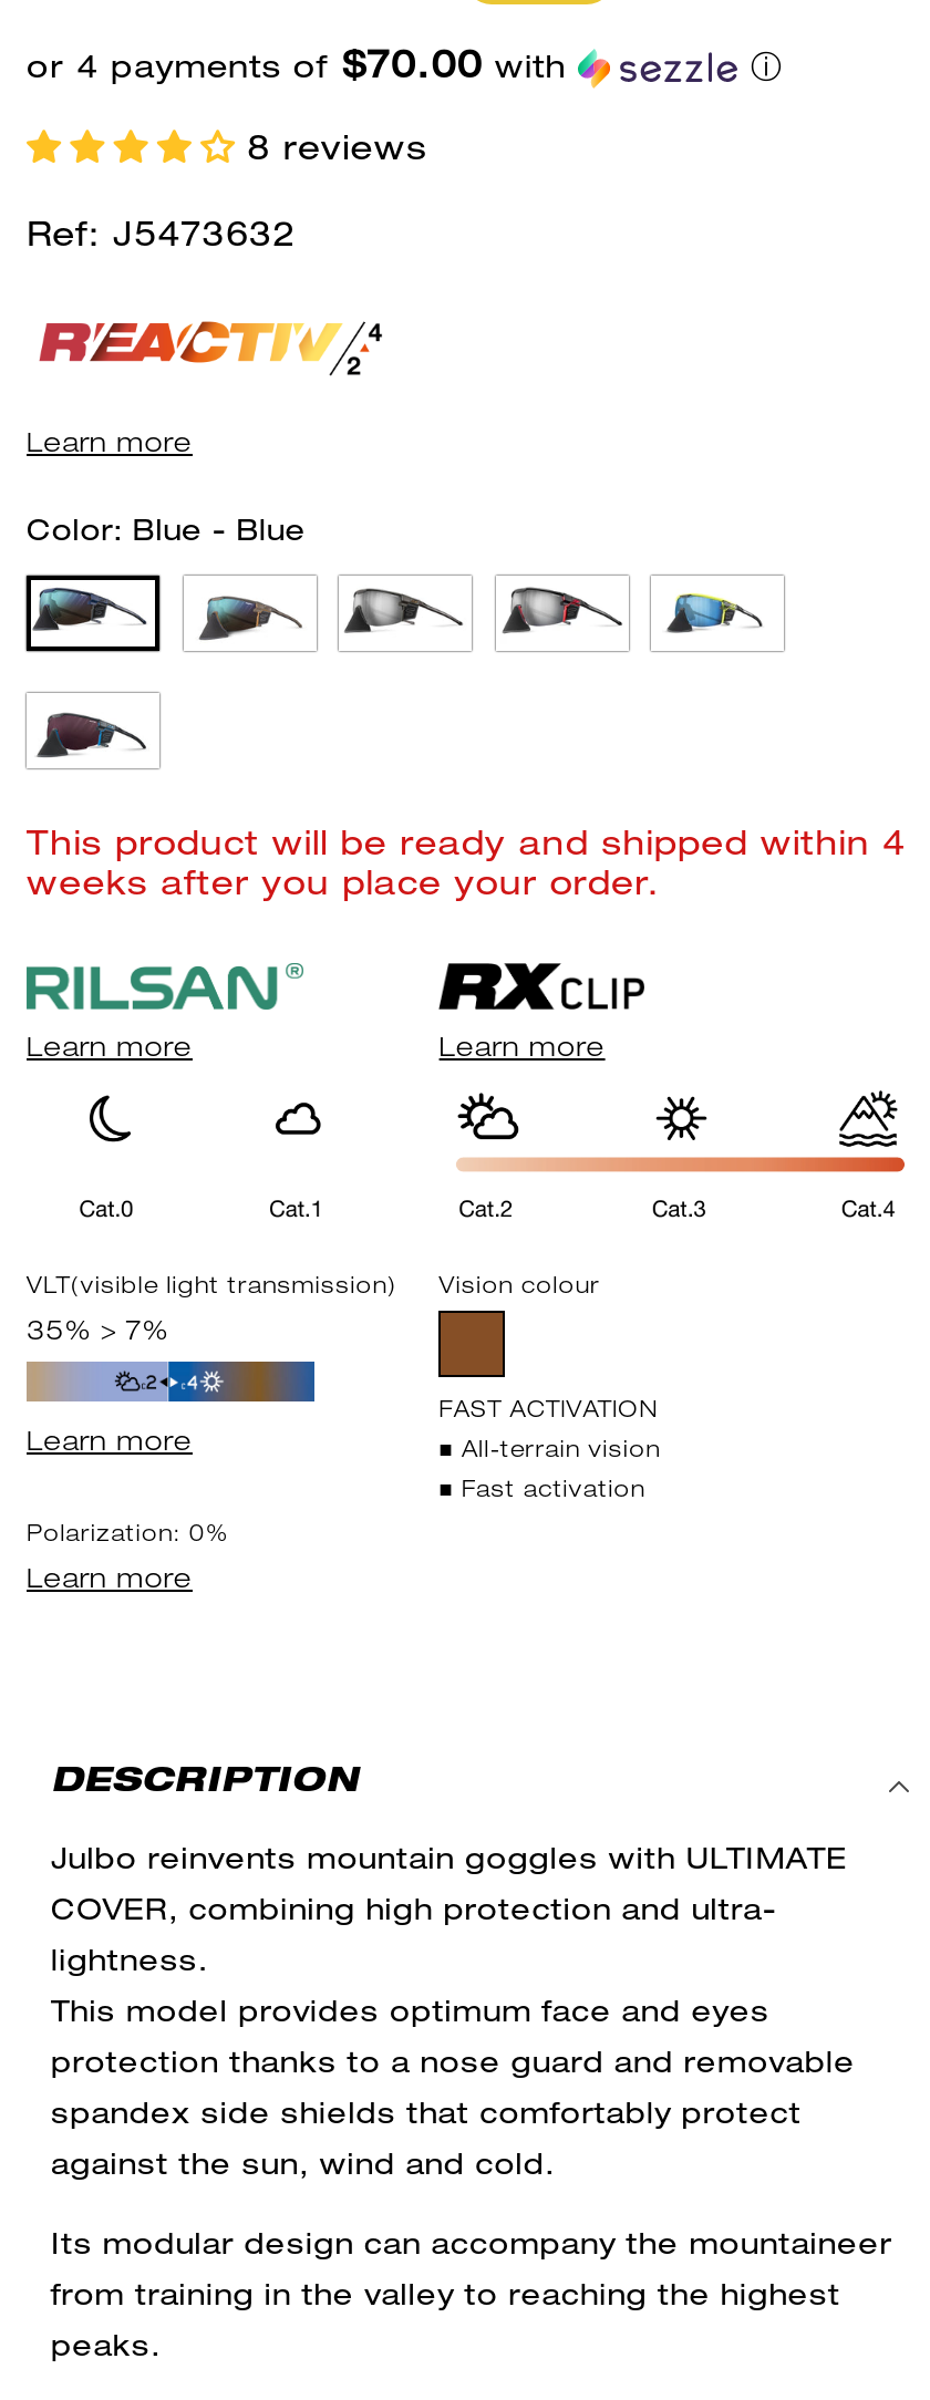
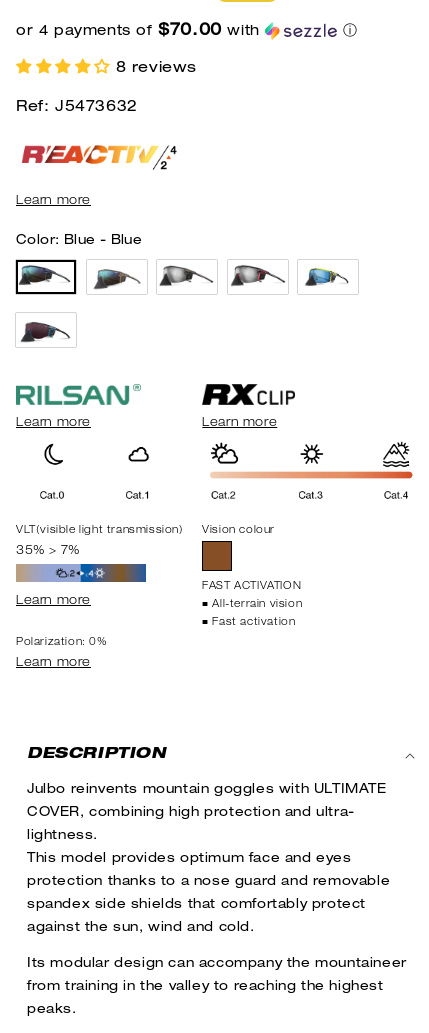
[27,830,906,903] This product will be ready and shipped within 4 | weeks after you place your order. -> none

